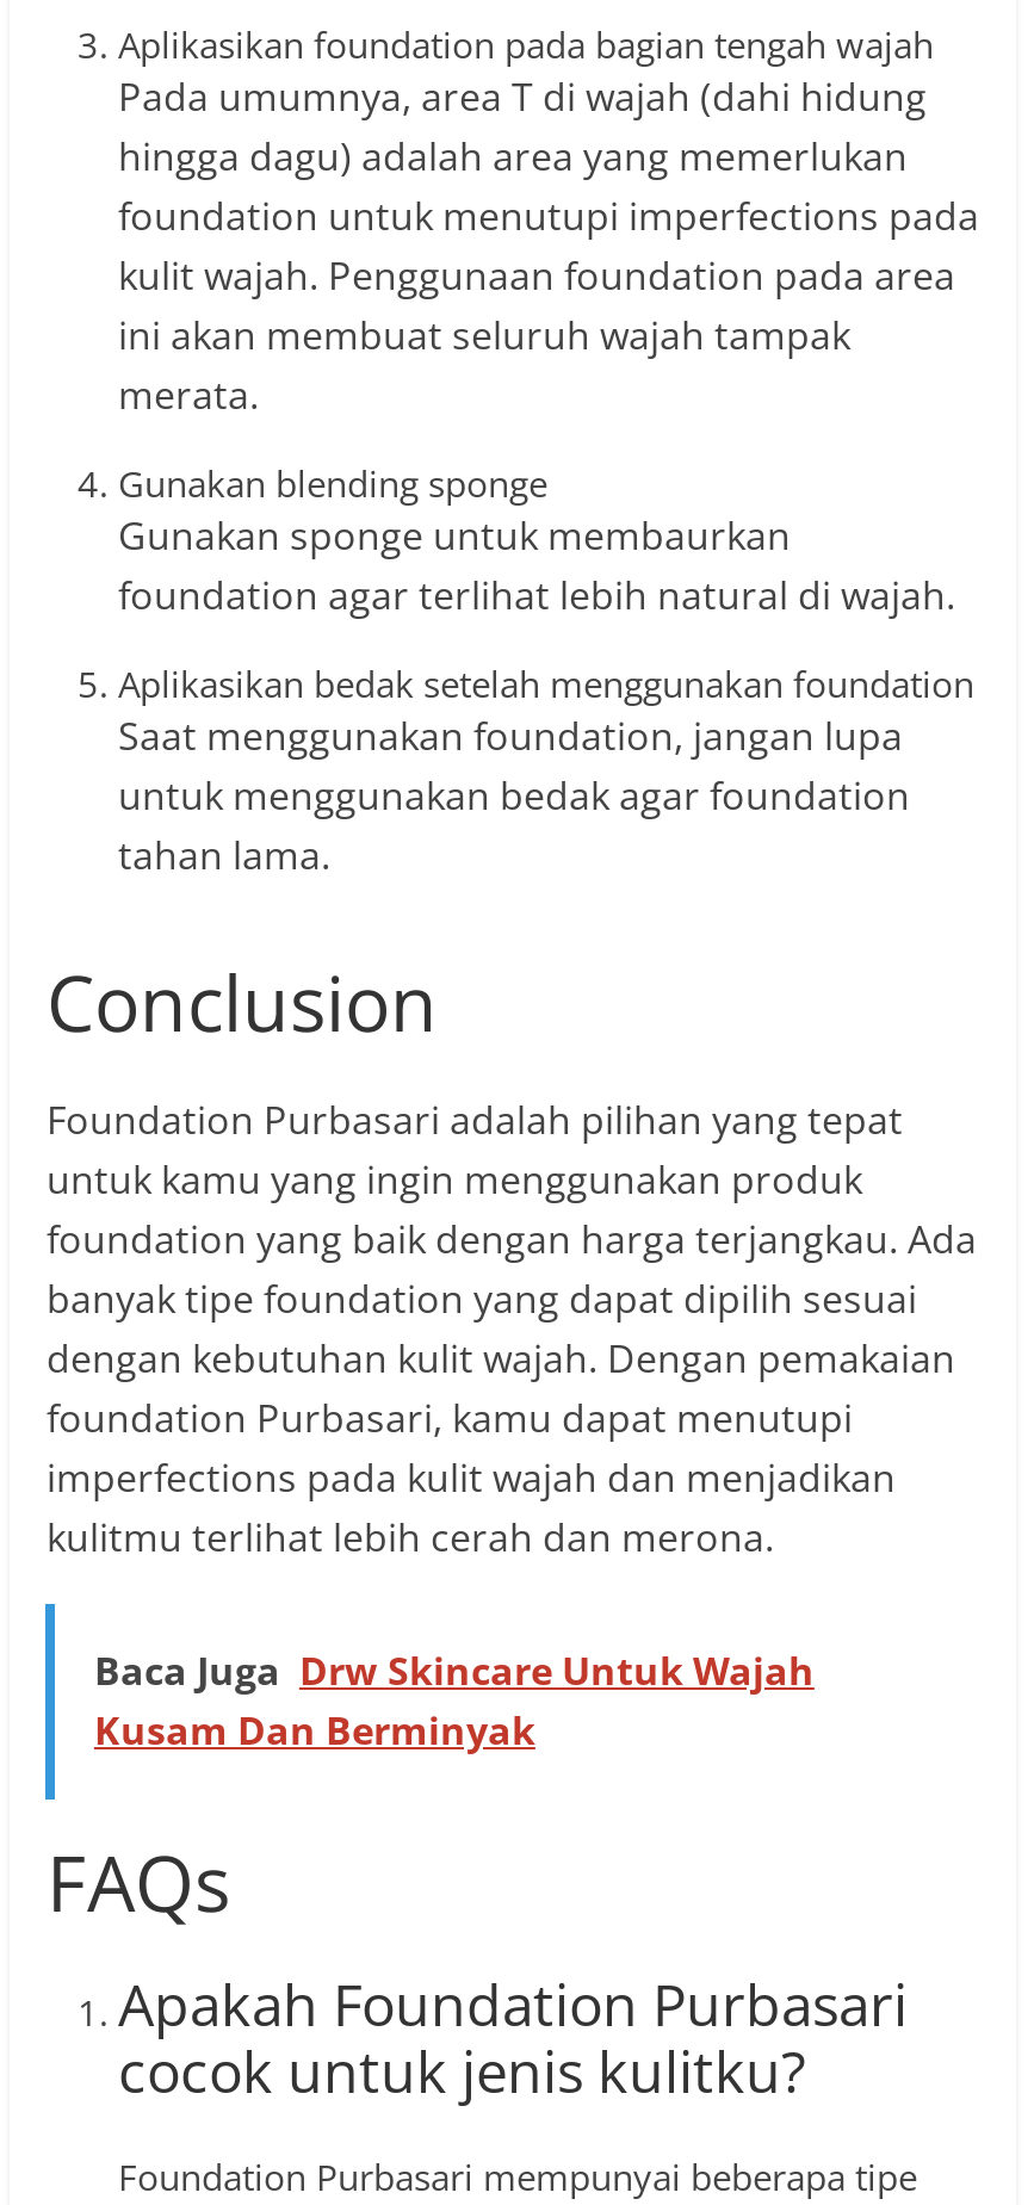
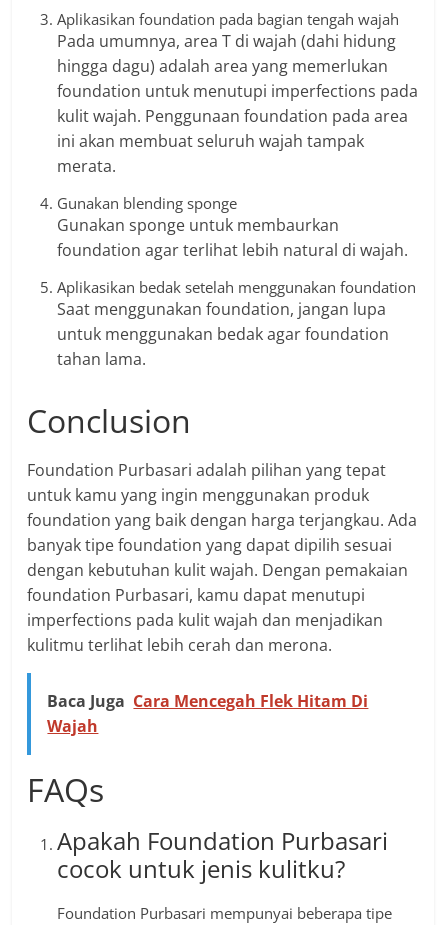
[94,1644,814,1756] Baca Juga Drw Skincare Untuk Wajah | Kusam Dan Berminyak -> [47,690,368,737] Baca Juga Cara Mencegah Flek Hitam Di | Wajah

